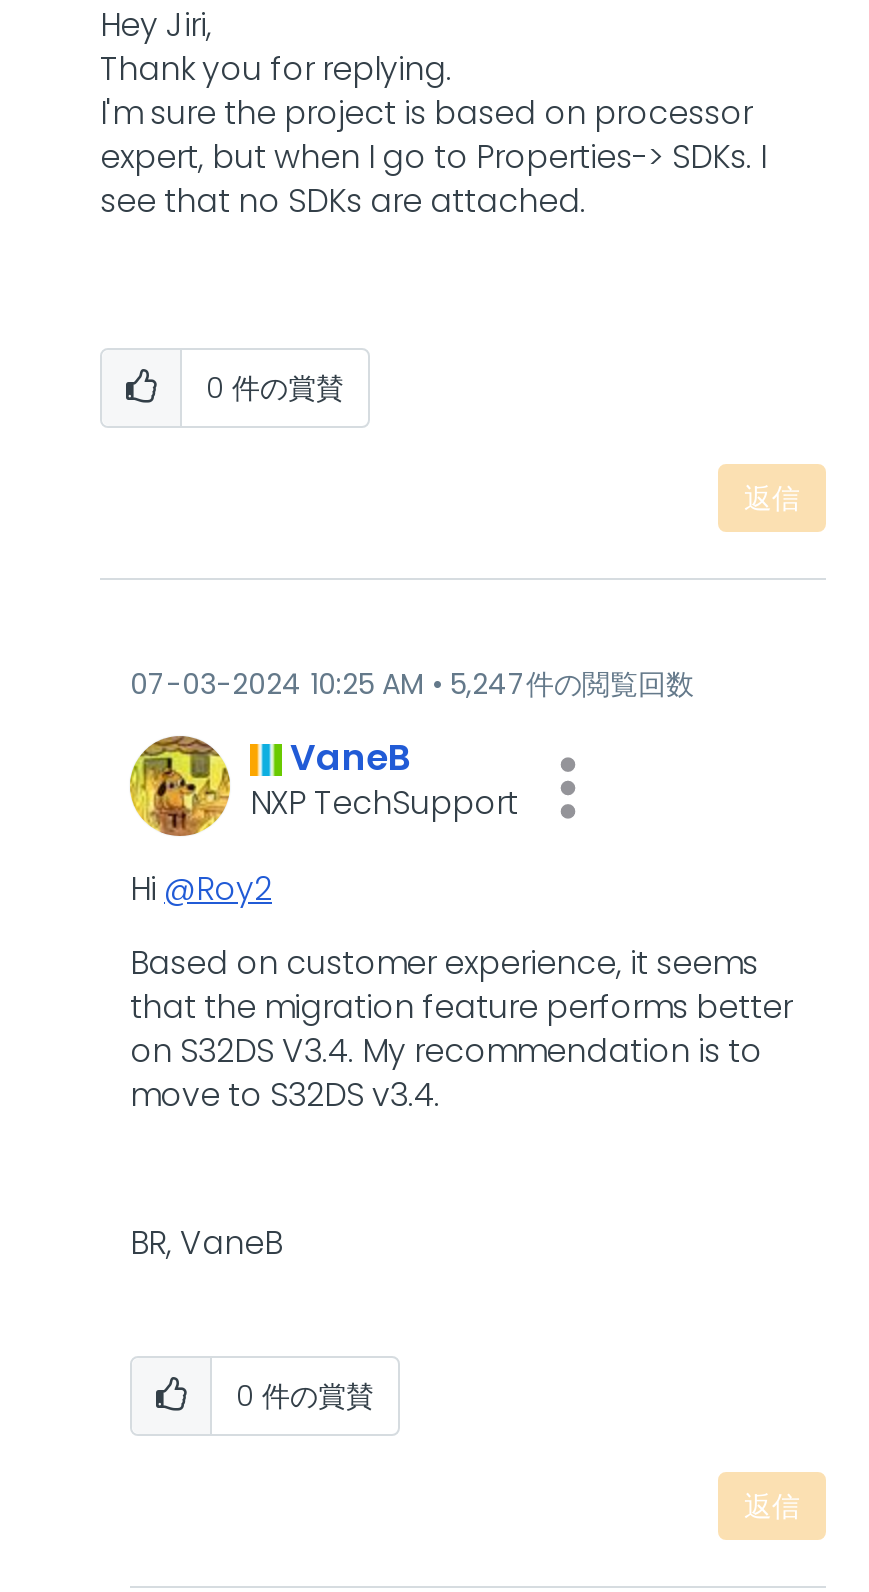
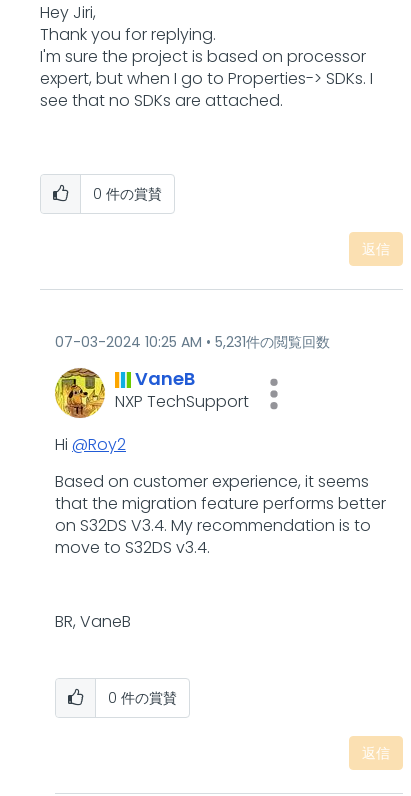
[450,664,694,704] 5,247件の閲覧回数 -> [215,332,330,352] 5,231件の閲覧回数

